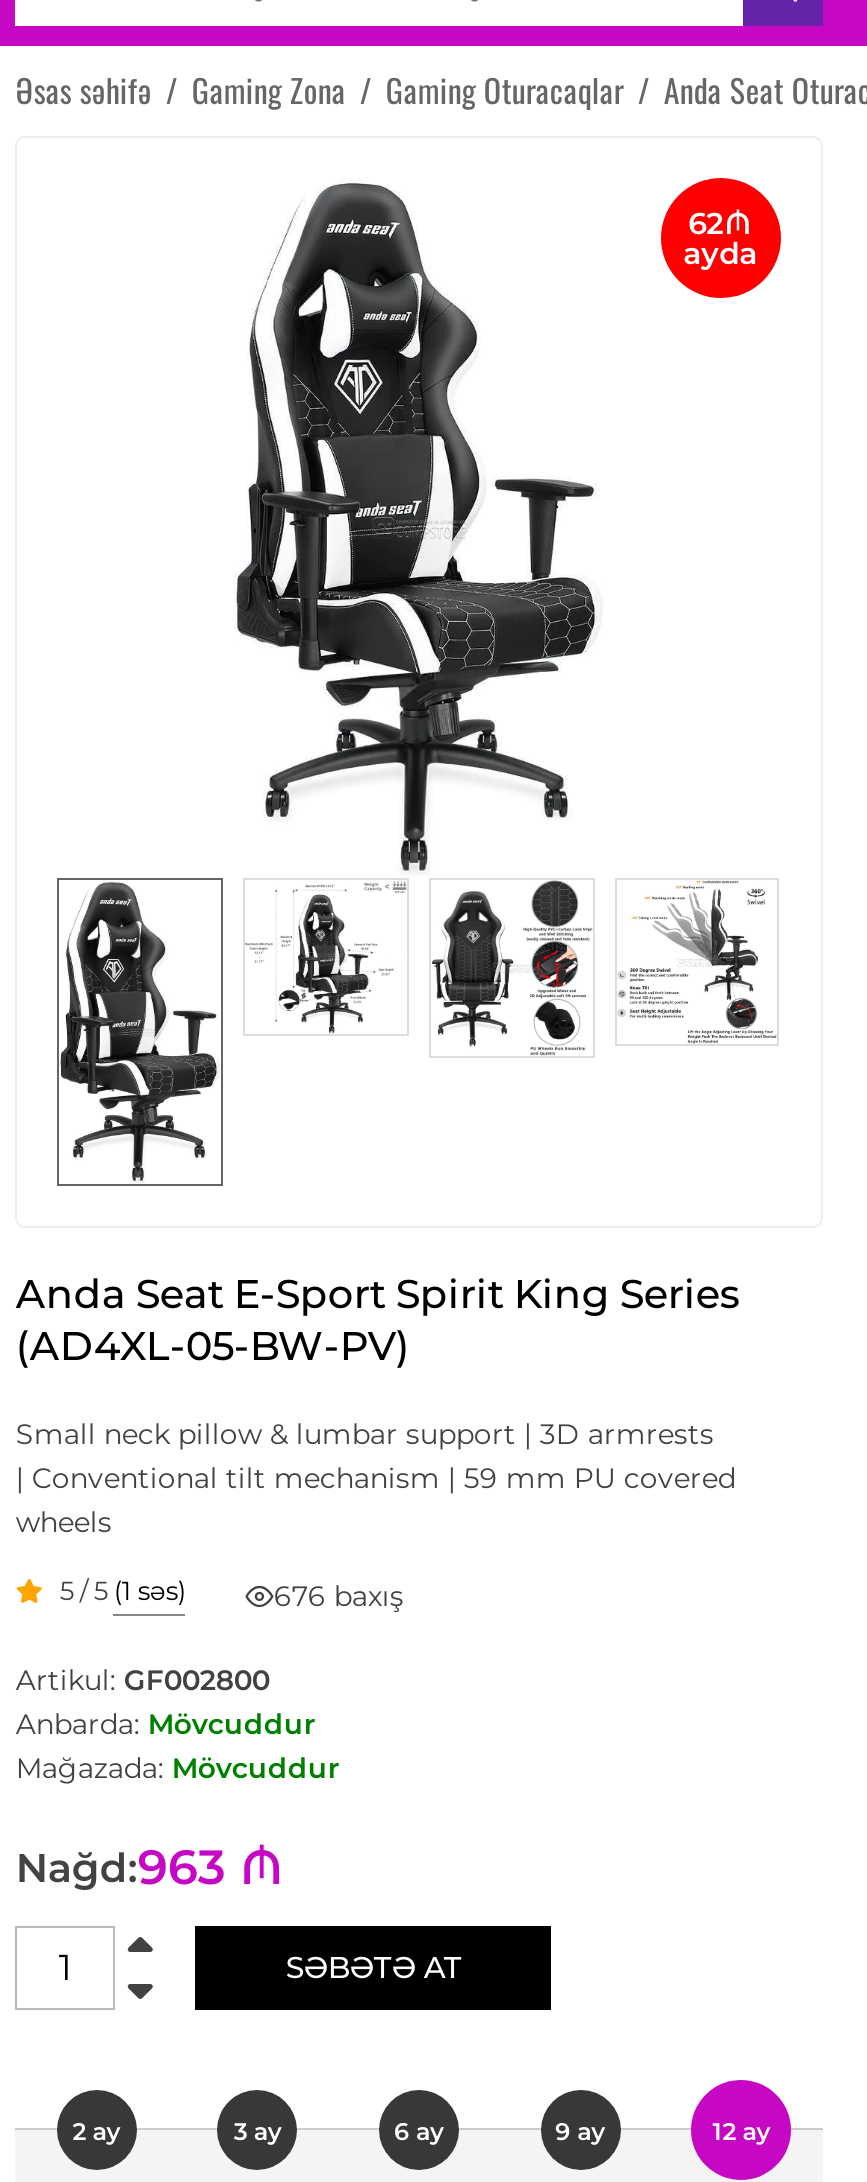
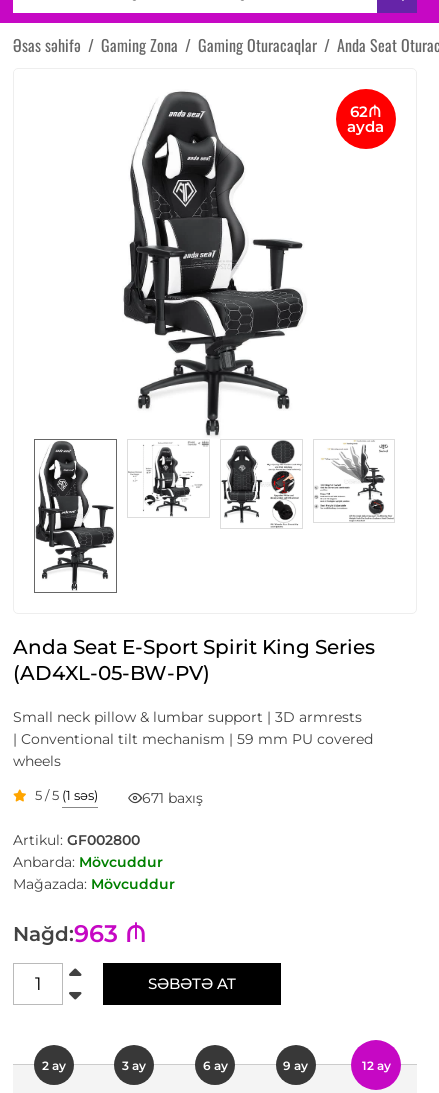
[274,1579,404,1615] 676 baxış -> [142,789,203,807] 671 baxış

